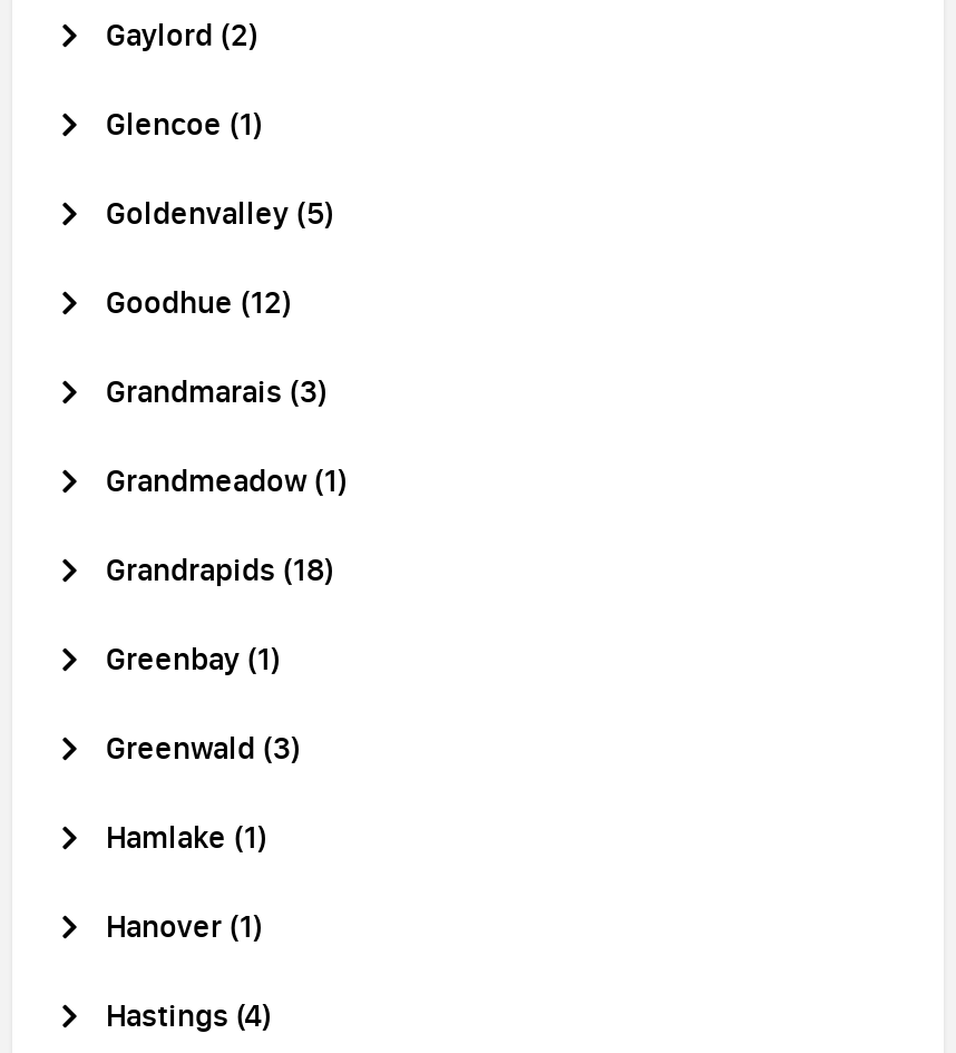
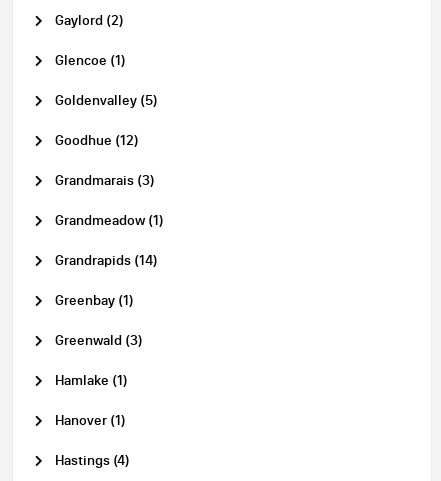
[106,549,335,589] Grandrapids (18) -> [55,251,158,269] Grandrapids (14)

